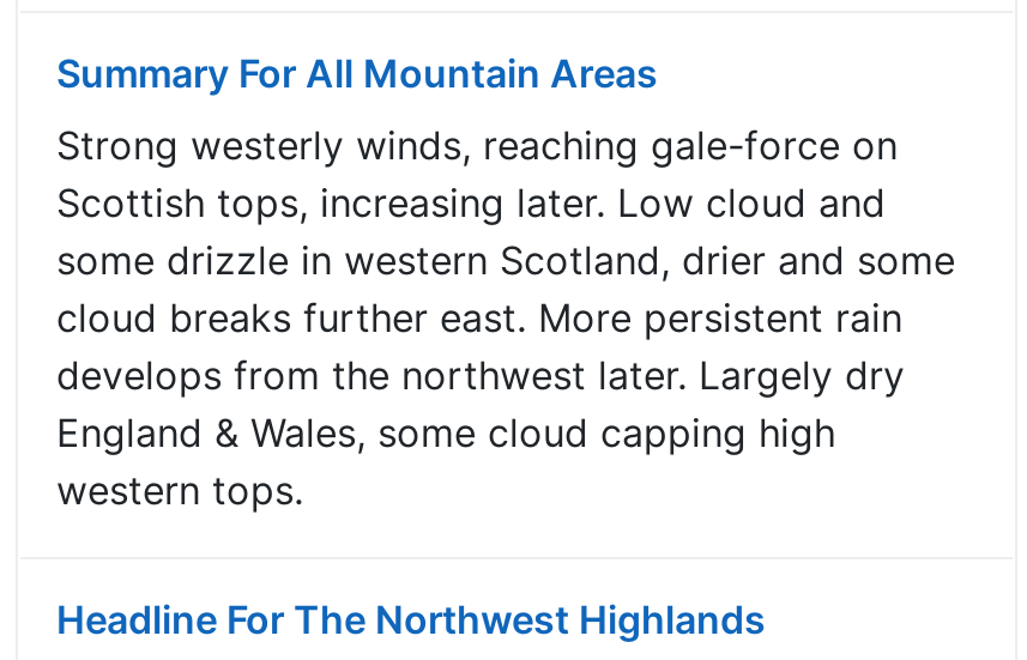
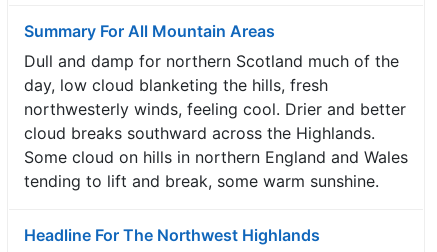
[56,121,955,514] Strong westerly winds, reaching gale-force on | Scottish tops, increasing later. Low cloud and | some drizzle in western Scotland, drier and some | cloud breaks further east. More persistent rain | develops from the northwest later. Largely dry | England & Wales, some cloud capping high | western tops. -> [24,51,408,191] Dull and damp for northern Scotland much of the | day, low cloud blanketing the hills, fresh | northwesterly winds, feeling cool. Drier and better | cloud breaks southward across the Highlands. | Some cloud on hills in northern England and Wales | tending to lift and break, some warm sunshine.

